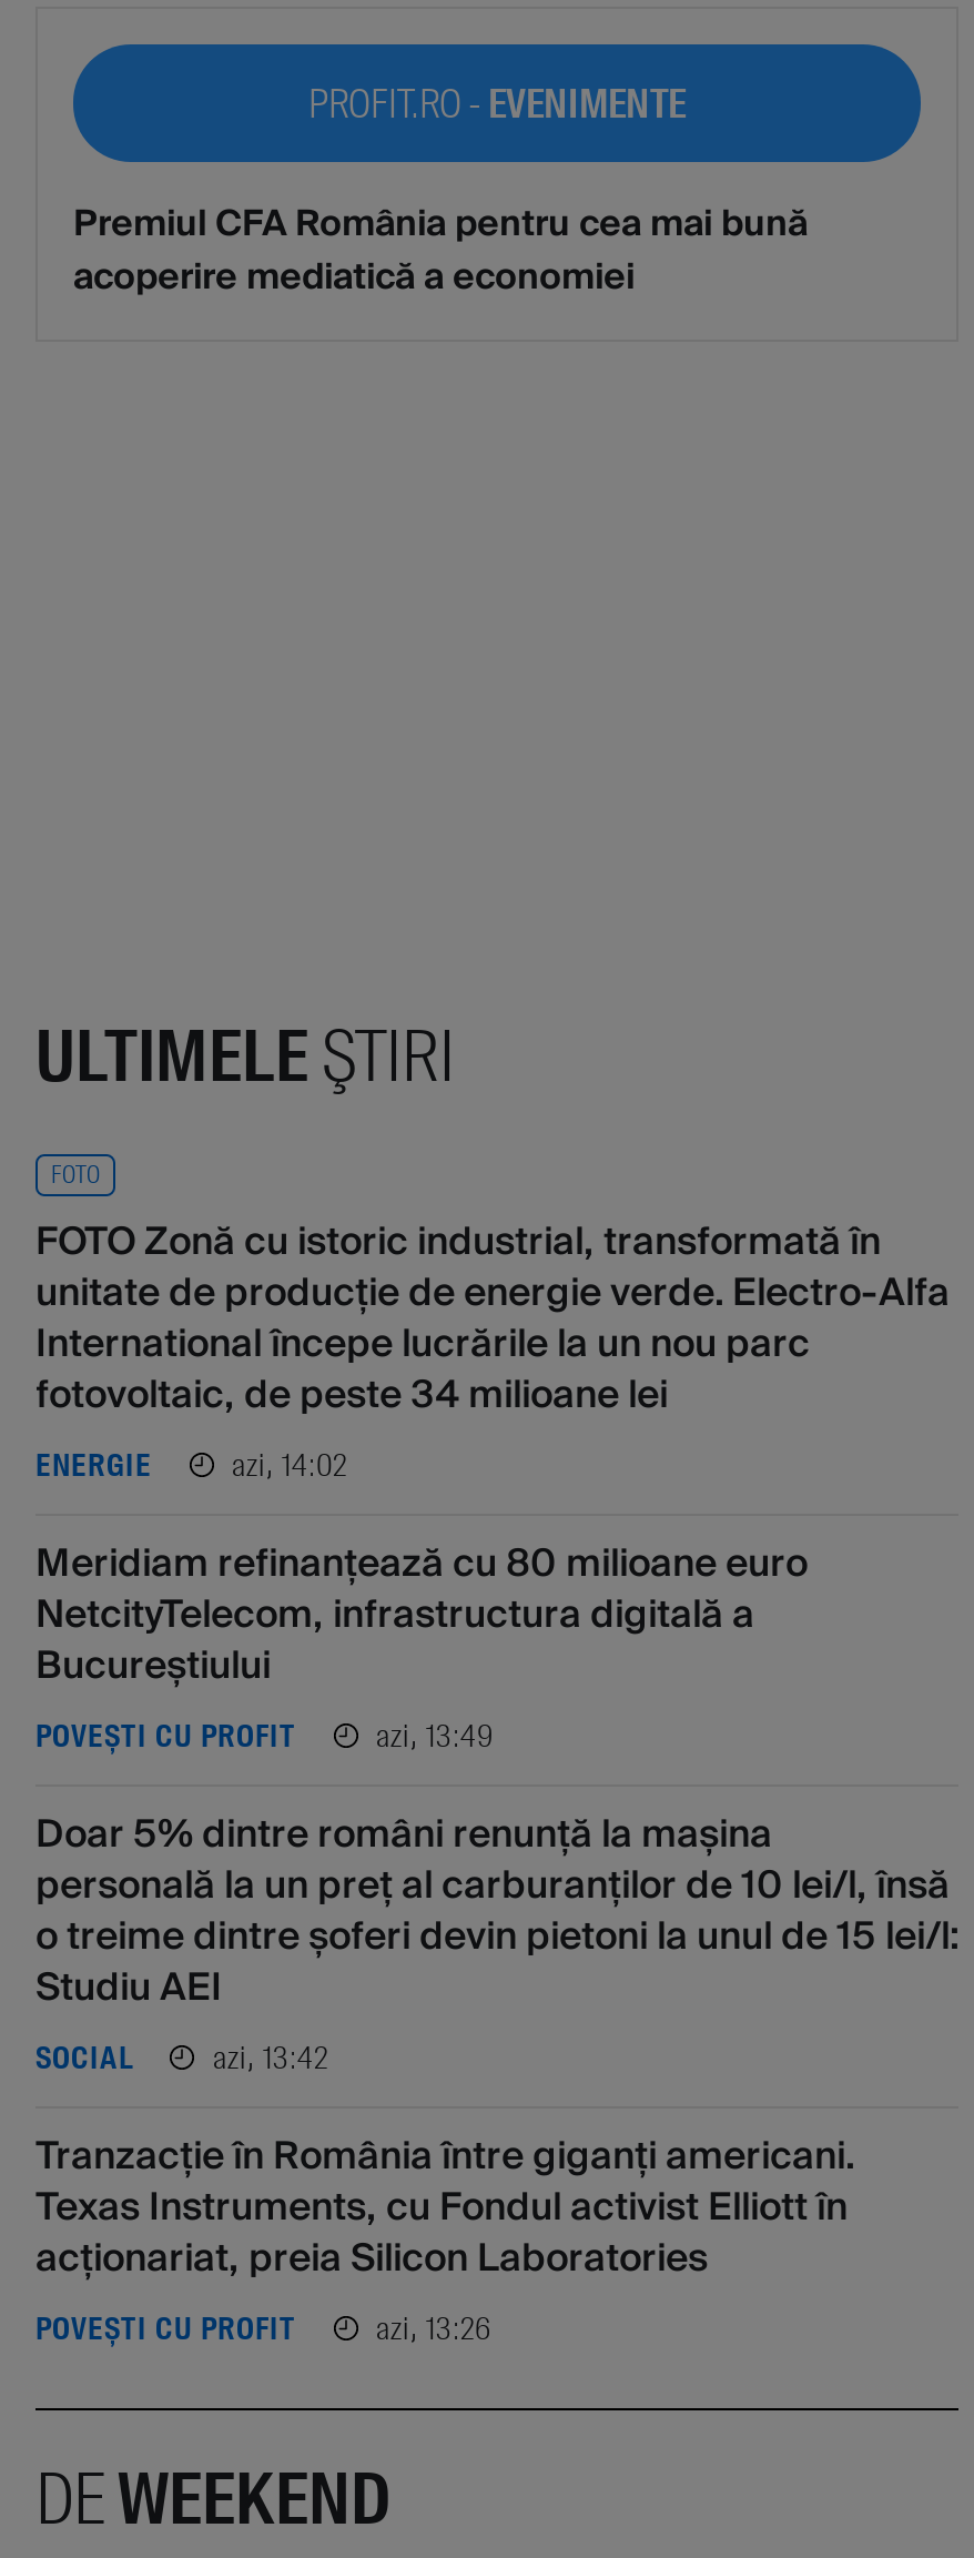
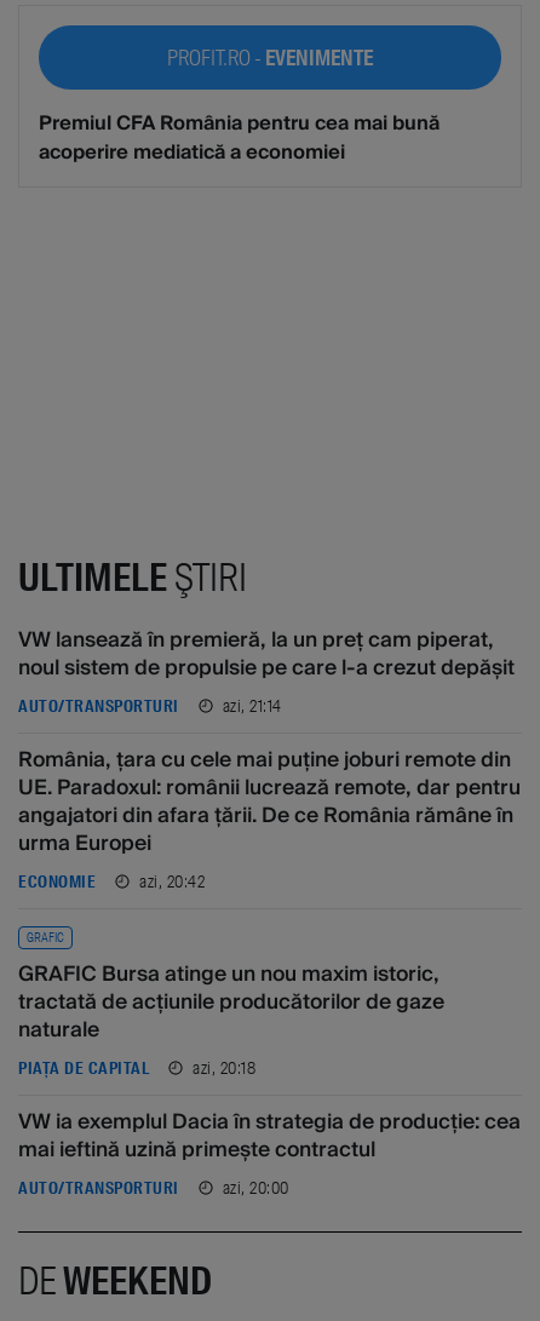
[35,1160,950,1486] FOTO | FOTO Zonă cu istoric industrial, transformată în | unitate de producție de energie verde. Electro-Alfa | International începe lucrările la un nou parc | fotovoltaic, de peste 34 milioane lei | ENERGIE | azi, 14:02 -> [18,623,515,717] VW lansează în premieră, la un preț cam piperat, | noul sistem de propulsie pe care l-a crezut depășit | AUTO/TRANSPORTURI | azi, 21:14
[35,1533,808,1757] Meridiam refinanțează cu 80 milioane euro | NetcityTelecom, infrastructura digitală a | Bucureștiului | POVEȘTI CU PROFIT | azi, 13:49 -> [18,743,521,893] România, țara cu cele mai puține joburi remote din | UE. Paradoxul: românii lucrează remote, dar pentru | angajatori din afara țării. De ce România rămâne în | urma Europei | ECONOMIE | azi, 20:42
[35,1803,958,2079] Doar 5% dintre români renunță la mașina | personală la un preț al carburanților de 10 lei/l, însă | o treime dintre șoferi devin pietoni la unul de 15 lei/l: | Studiu AEI | SOCIAL | azi, 13:42 -> [18,929,444,1079] GRAFIC | GRAFIC Bursa atinge un nou maxim istoric, | tractată de acțiunile producătorilor de gaze | naturale | PIAȚA DE CAPITAL | azi, 20:18
[35,2125,854,2349] Tranzacție în România între giganți americani. | Texas Instruments, cu Fondul activist Elliott în | acționariat, preia Silicon Laboratories | POVEȘTI CU PROFIT | azi, 13:26 -> [18,1105,521,1199] VW ia exemplul Dacia în strategia de producție: cea | mai ieftină uzină primește contractul | AUTO/TRANSPORTURI | azi, 20:00

